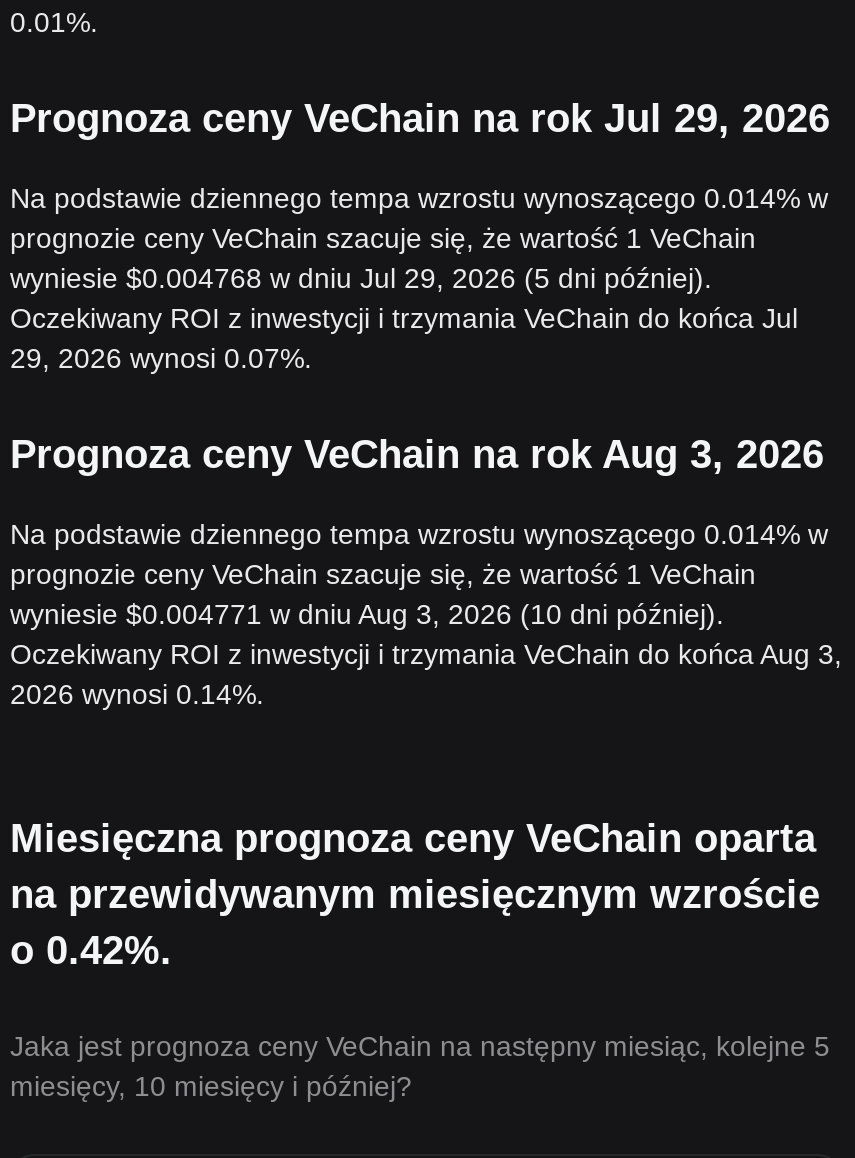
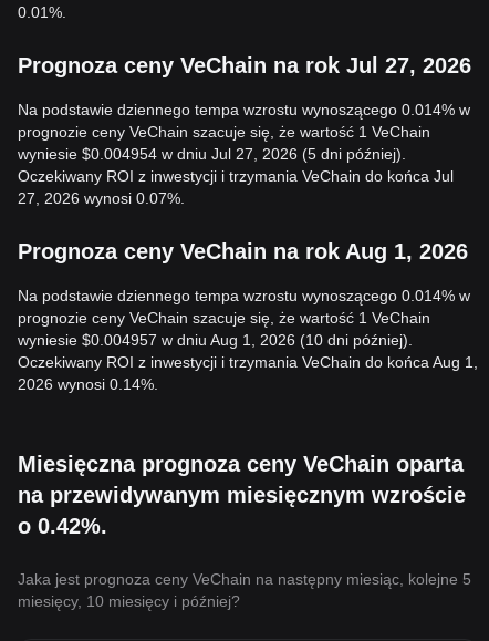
[10,96,830,140] Prognoza ceny VeChain na rok Jul 29, 2026 -> [18,53,471,77] Prognoza ceny VeChain na rok Jul 27, 2026
[10,262,712,294] wyniesie $0.004768 w dniu Jul 29, 2026 (5 dni później). -> [18,145,406,163] wyniesie $0.004954 w dniu Jul 27, 2026 (5 dni później).
[10,342,312,374] 29, 2026 wynosi 0.07%. -> [18,189,185,207] 27, 2026 wynosi 0.07%.
[10,432,824,476] Prognoza ceny VeChain na rok Aug 3, 2026 -> [18,239,468,263] Prognoza ceny VeChain na rok Aug 1, 2026
[10,598,724,630] wyniesie $0.004771 w dniu Aug 3, 2026 (10 dni później). -> [18,331,413,349] wyniesie $0.004957 w dniu Aug 1, 2026 (10 dni później).
[10,638,842,670] Oczekiwany ROI z inwestycji i trzymania VeChain do końca Aug 3, -> [18,353,478,371] Oczekiwany ROI z inwestycji i trzymania VeChain do końca Aug 1,

